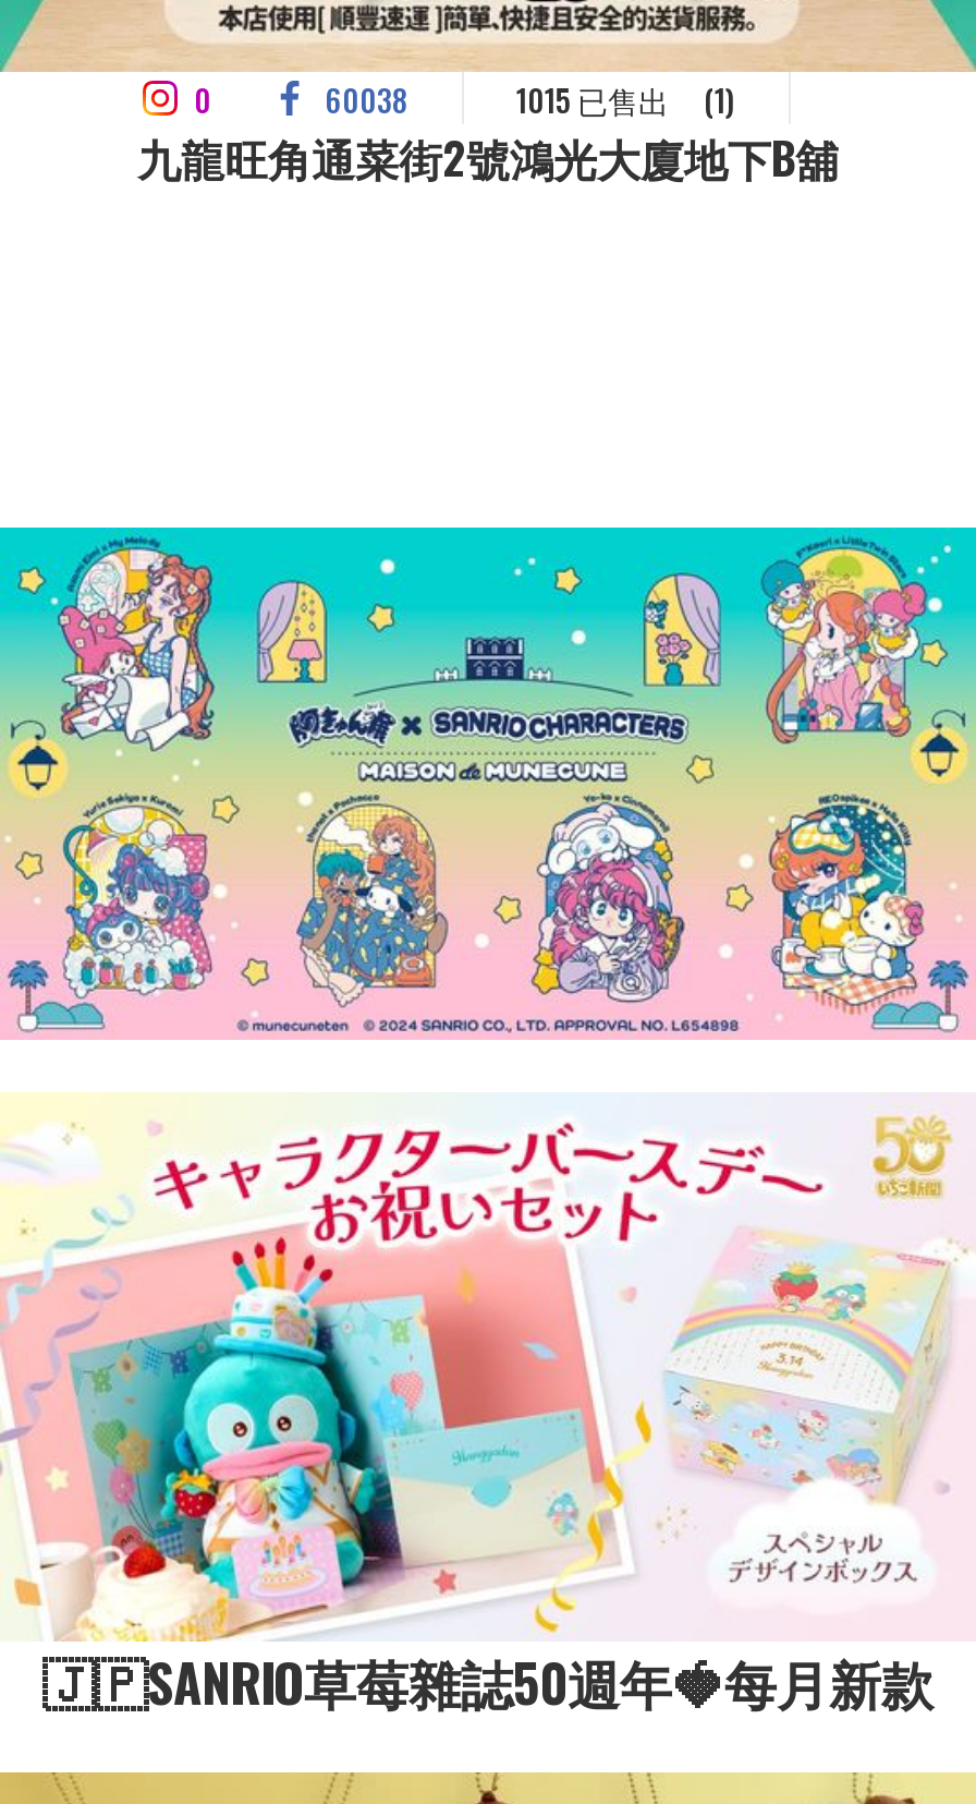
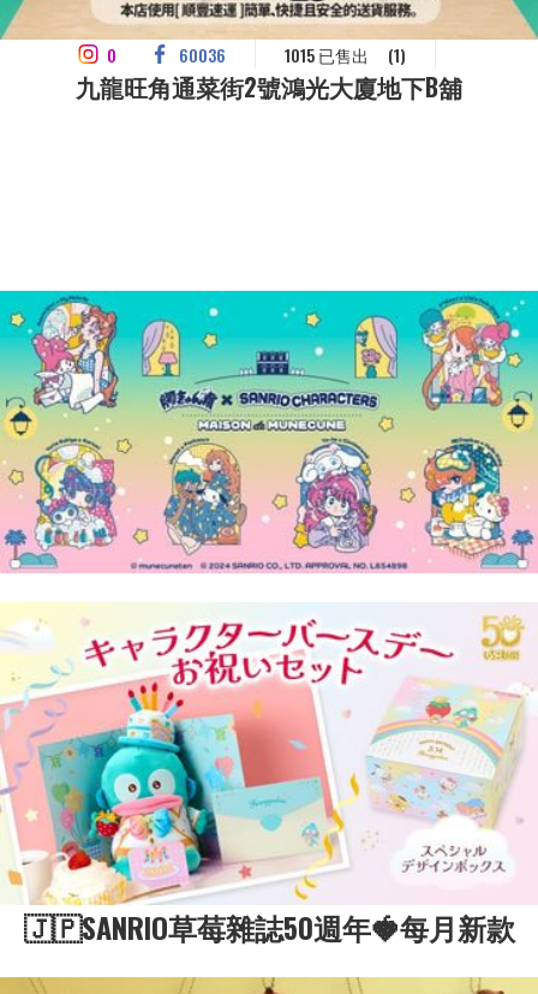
[325,75,410,121] 60038 -> [179,41,226,67] 60036

